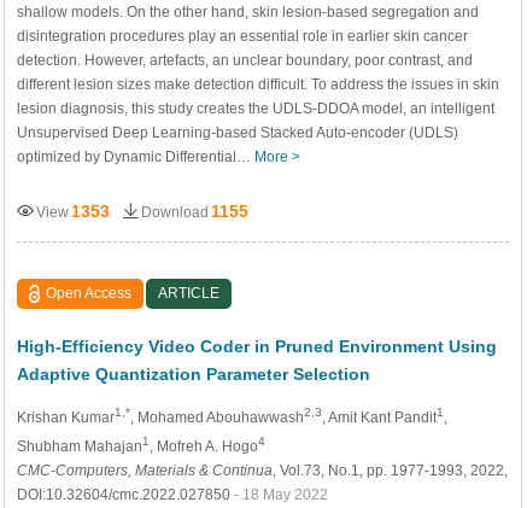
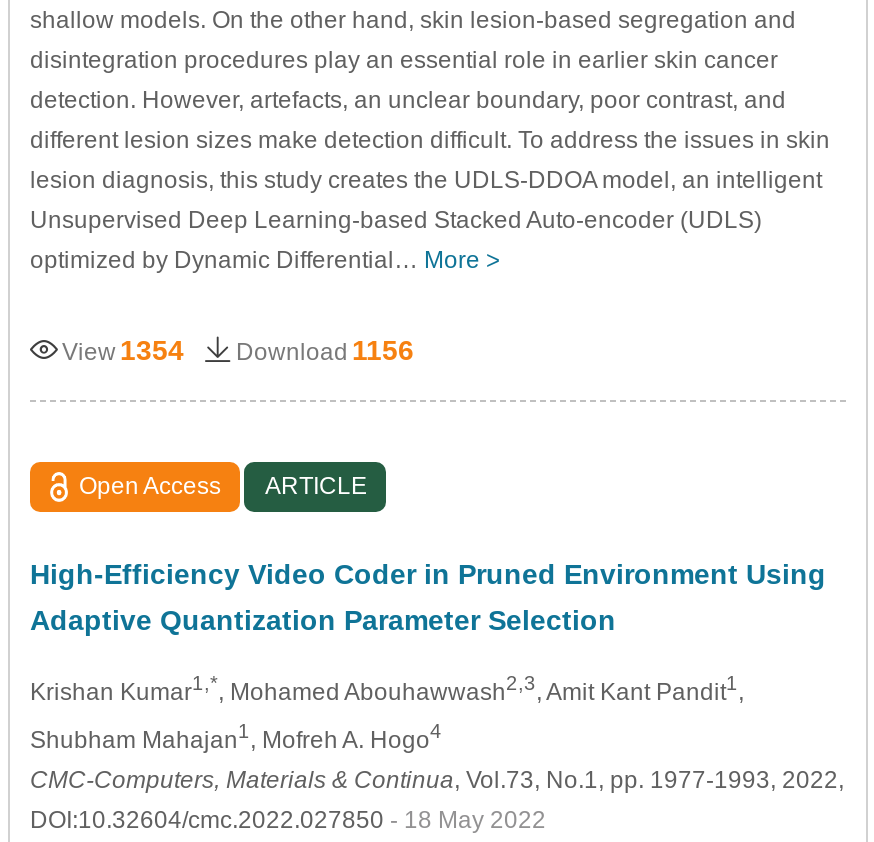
[36,201,110,220] View 1353 -> [62,333,184,365] View 1354
[141,201,248,220] Download 1155 -> [236,333,414,365] Download 1156

